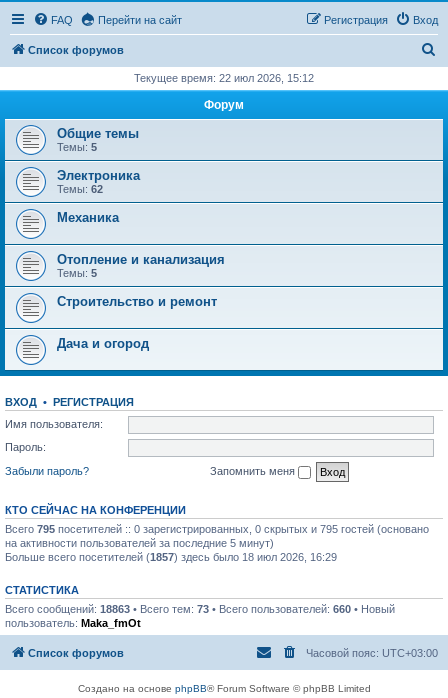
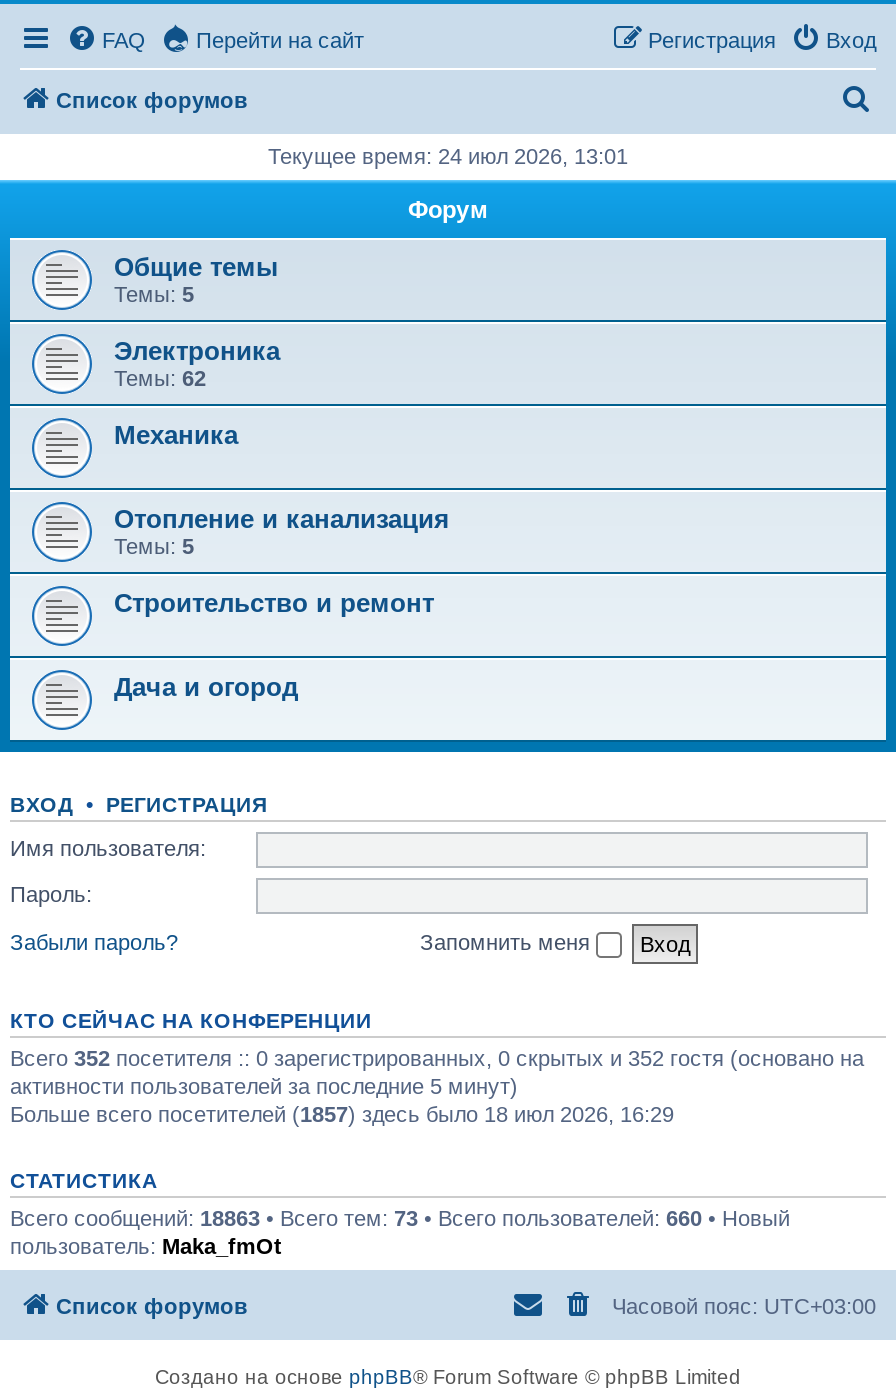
[134,72,314,84] Текущее время: 22 июл 2026, 15:12 -> [268,144,628,168] Текущее время: 24 июл 2026, 13:01
[5,522,429,548] Всего 795 посетителей :: 0 зарегистрированных, 0 скрытых и 795 гостей (основано | на активности пользователей за последние 5 минут) -> [10,1045,864,1097] Всего 352 посетителя :: 0 зарегистрированных, 0 скрытых и 352 гостя (основано на | активности пользователей за последние 5 минут)

